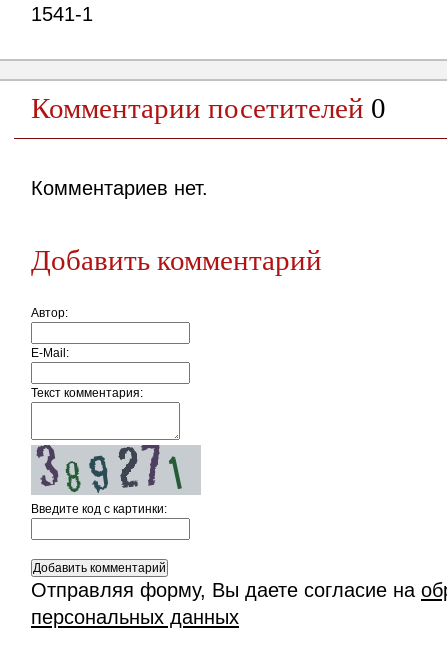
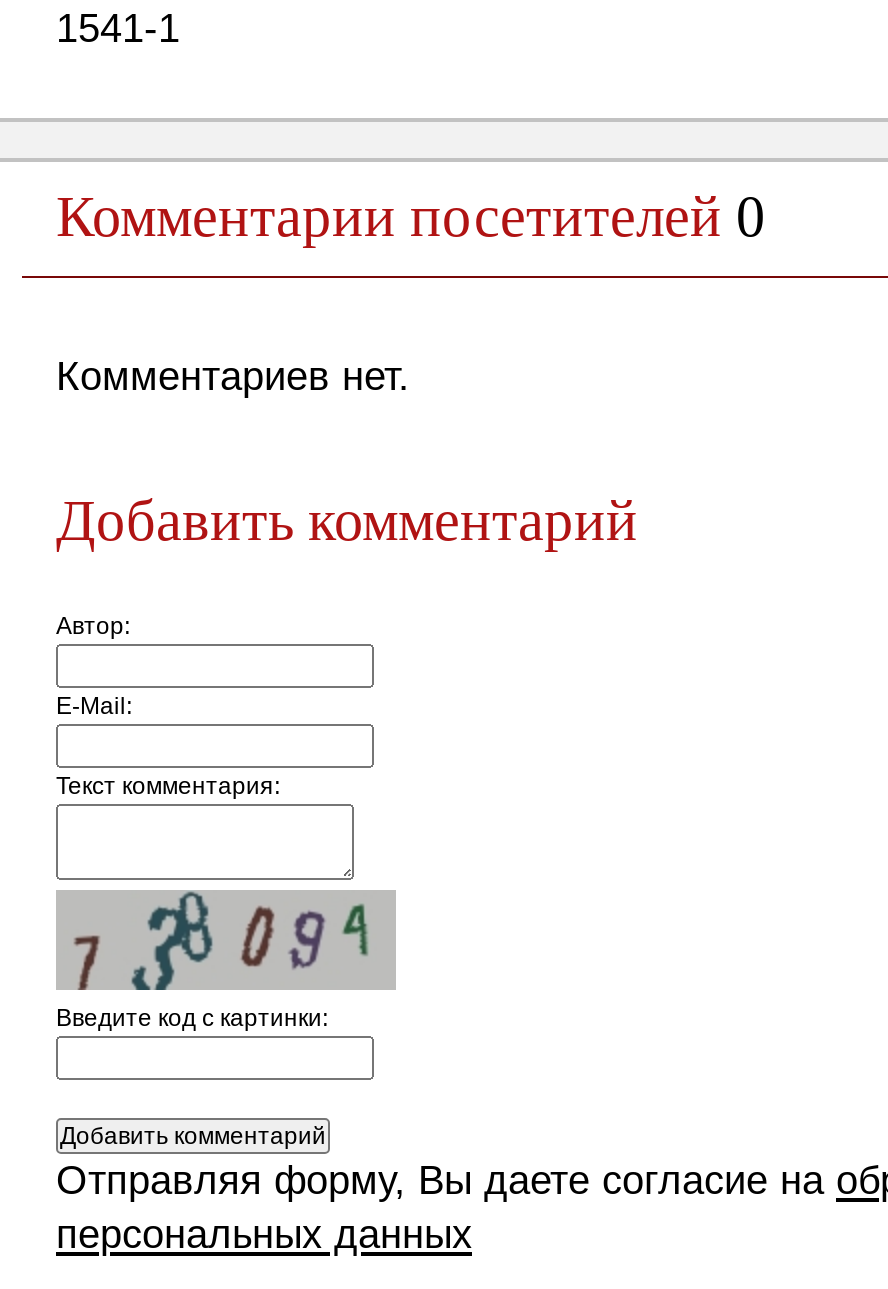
[34,445,198,495] [image] -> [60,890,392,992] [image]

